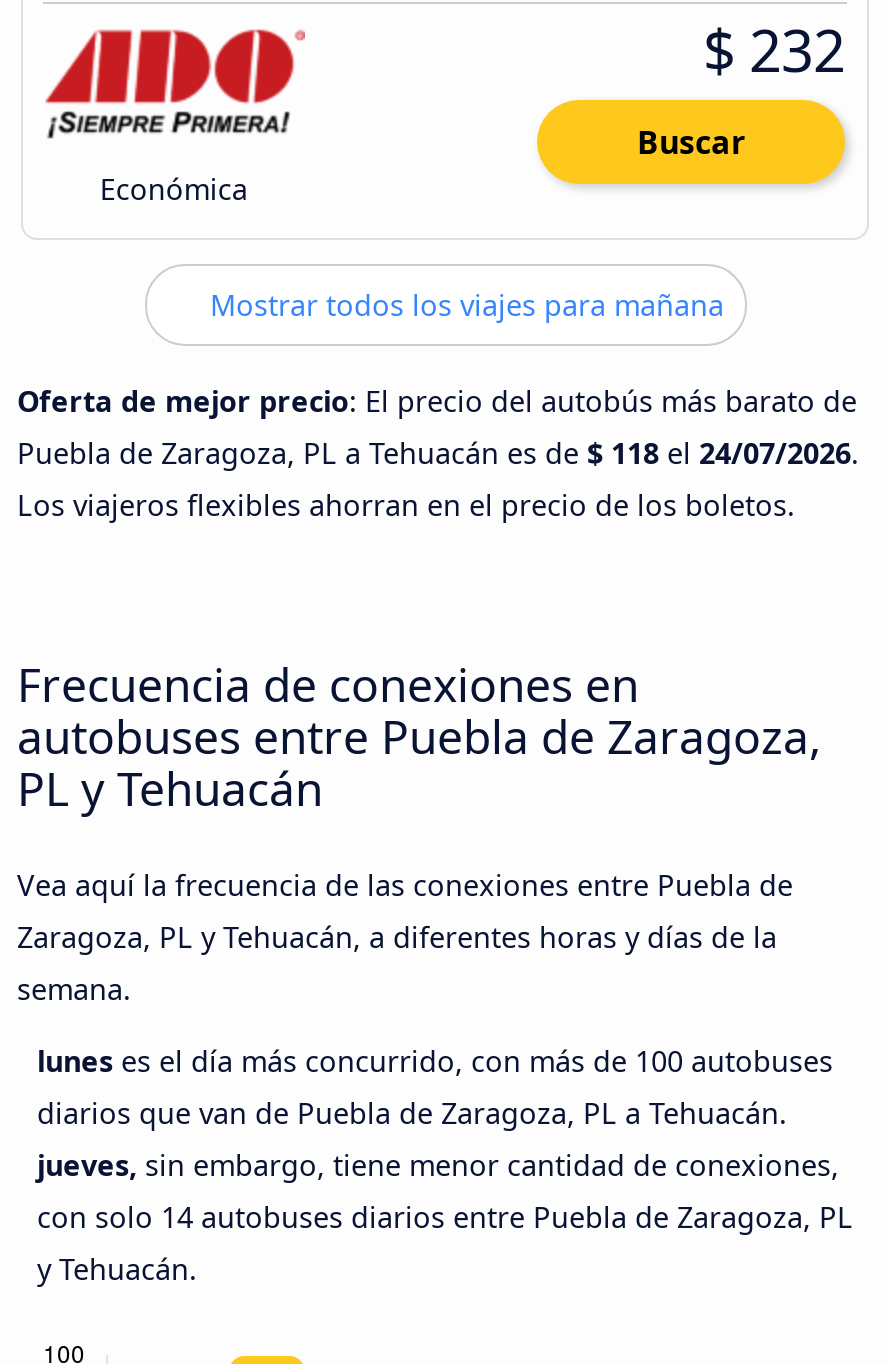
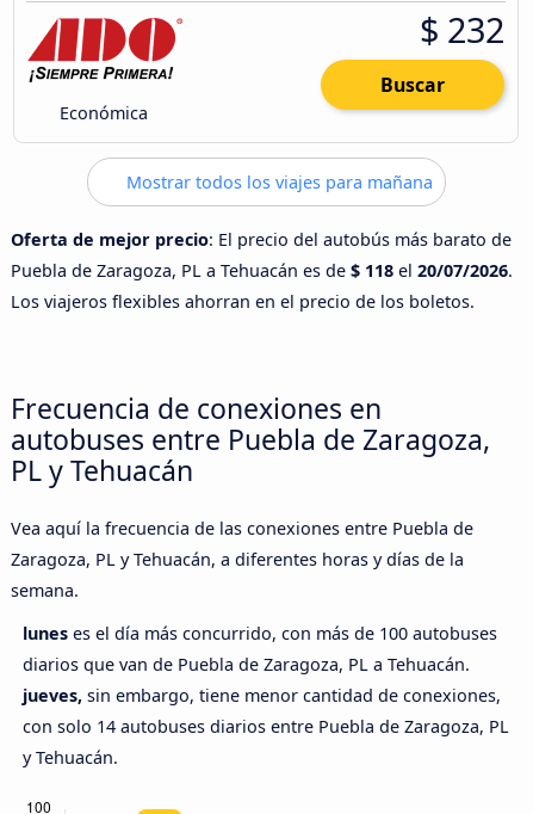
[17,433,859,471] Puebla de Zaragoza, PL a Tehuacán es de $ 118 el 24/07/2026. -> [11,259,513,281] Puebla de Zaragoza, PL a Tehuacán es de $ 118 el 20/07/2026.

